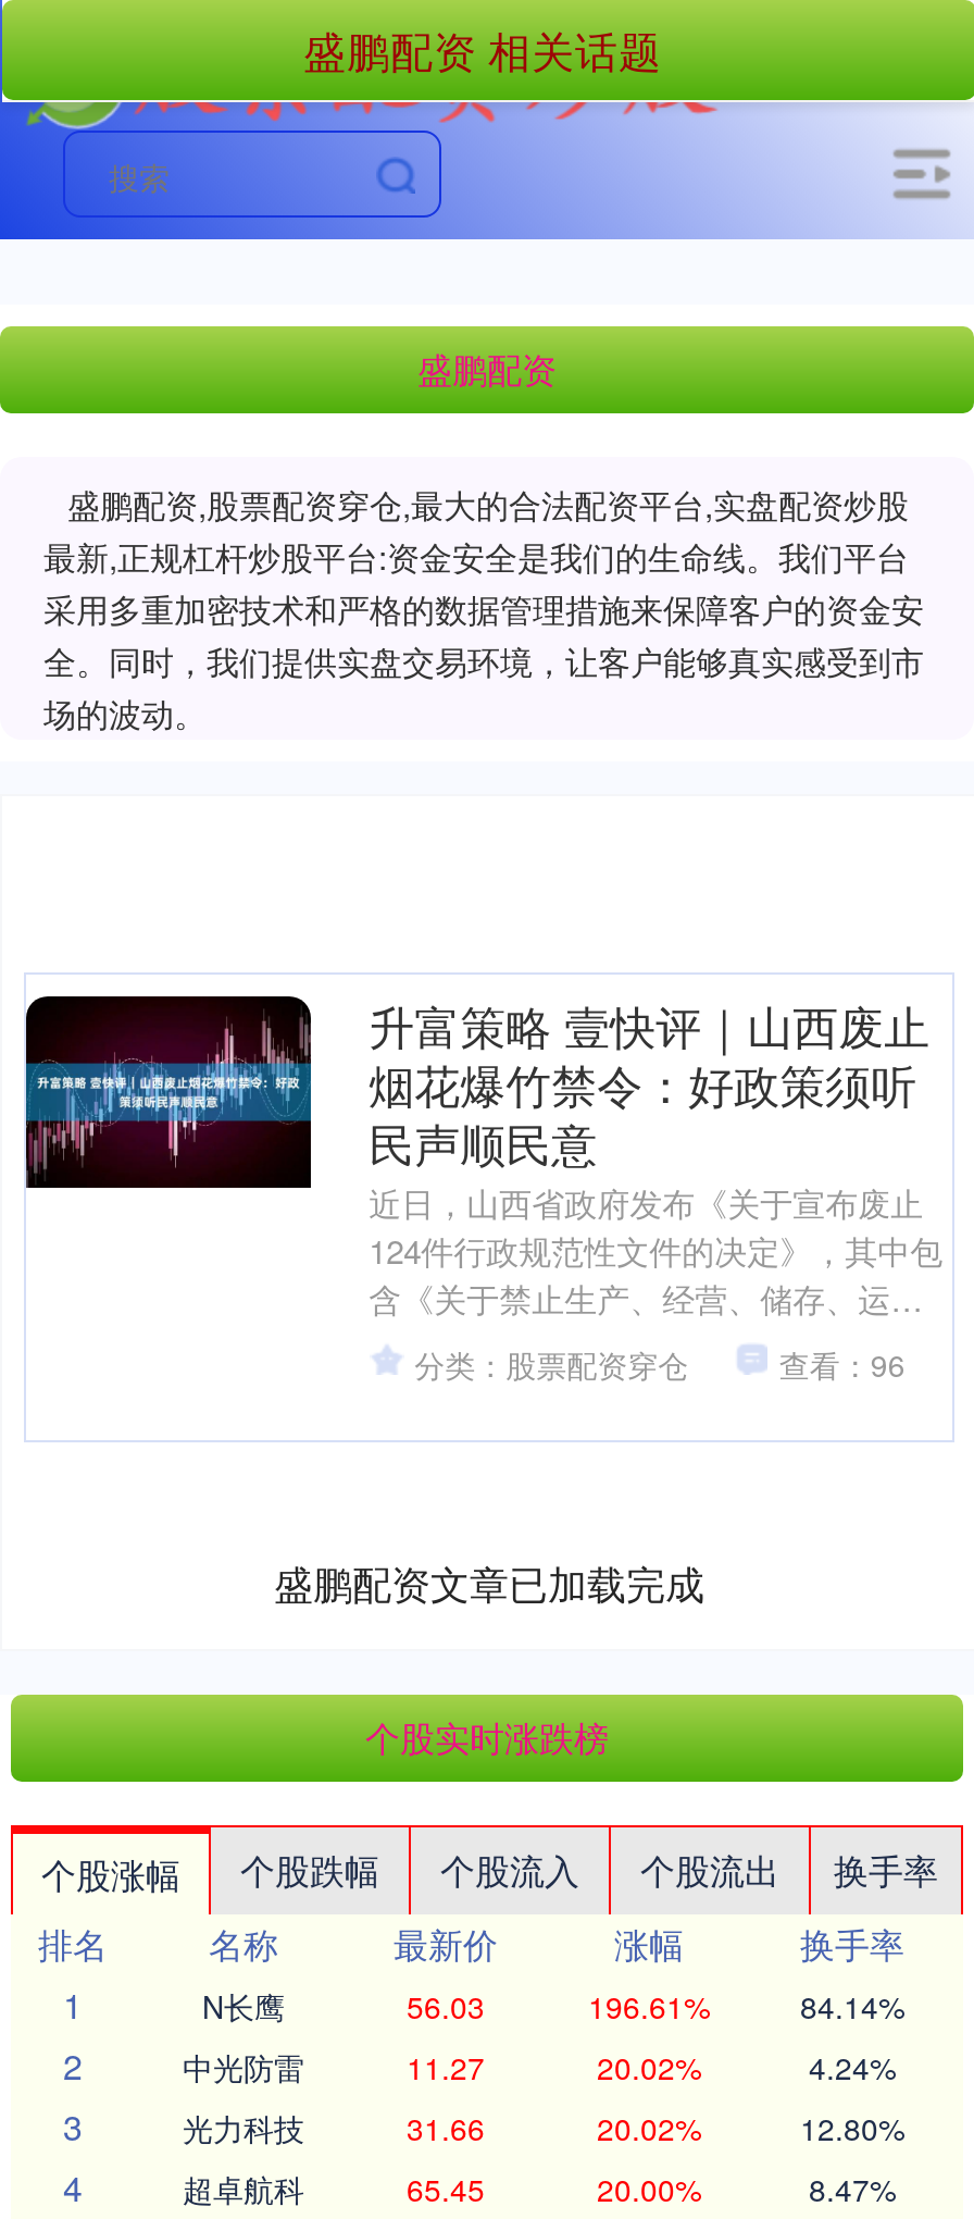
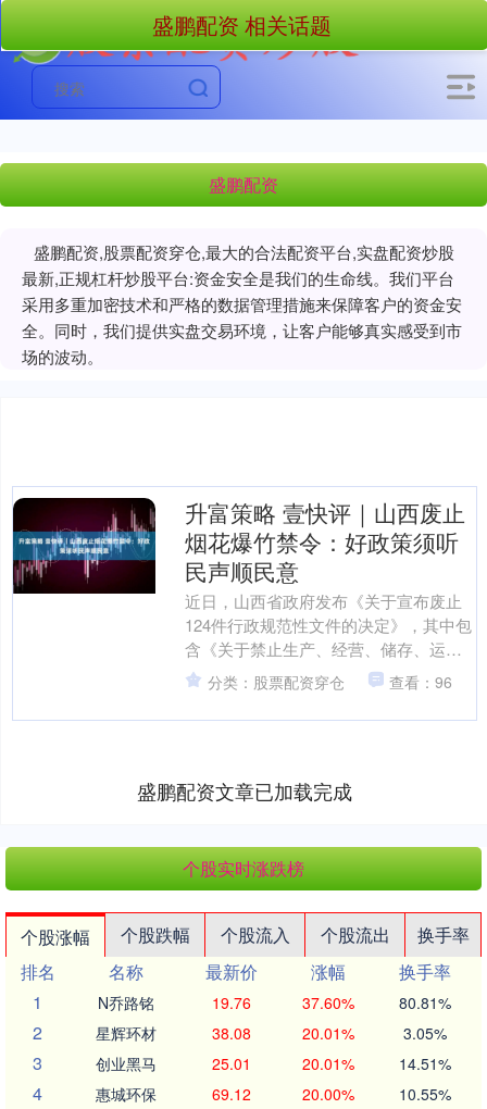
[202,1984,904,2028] N长鹰 | 56.03 | 196.61% | 84.14% -> [98,992,451,1013] N乔路铭 | 19.76 | 37.60% | 80.81%
[183,2045,896,2088] 中光防雷 | 11.27 | 20.02% | 4.24% -> [96,1022,446,1044] 星辉环材 | 38.08 | 20.01% | 3.05%
[183,2106,904,2149] 光力科技 | 31.66 | 20.02% | 12.80% -> [96,1052,451,1074] 创业黑马 | 25.01 | 20.01% | 14.51%
[183,2167,485,2210] 超卓航科 | 65.45 -> [96,1083,251,1105] 惠城环保 | 69.12
[809,2167,896,2210] 8.47% -> [398,1083,451,1105] 10.55%

